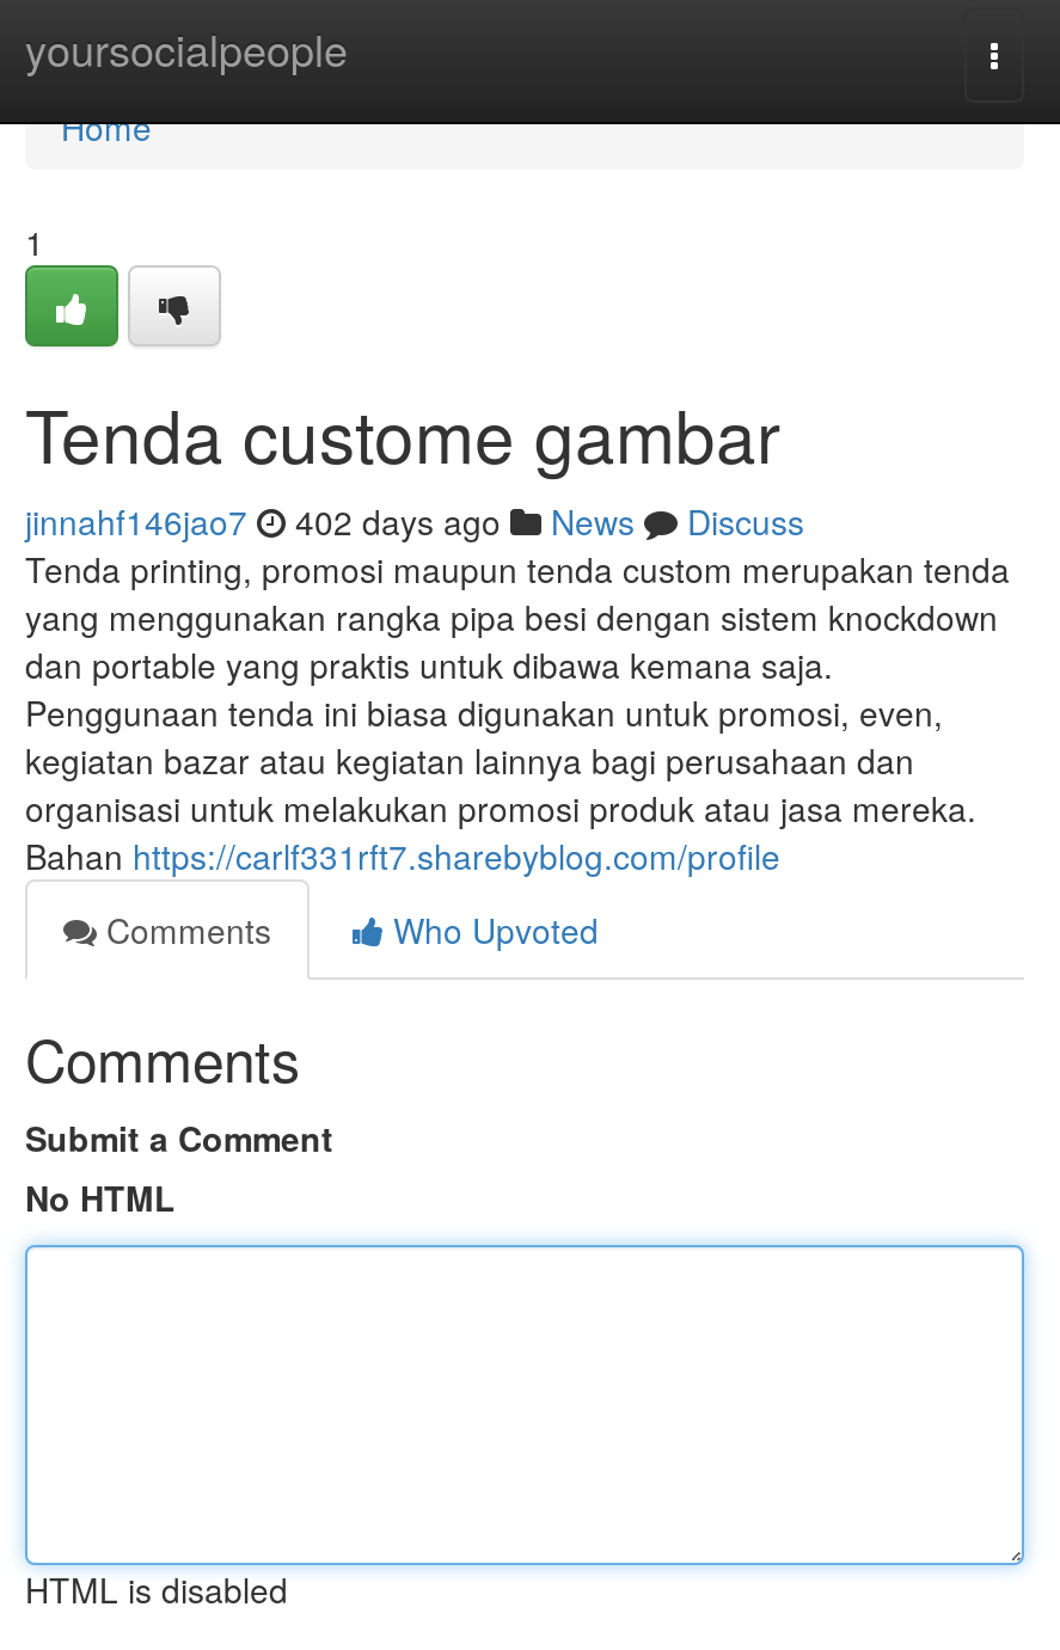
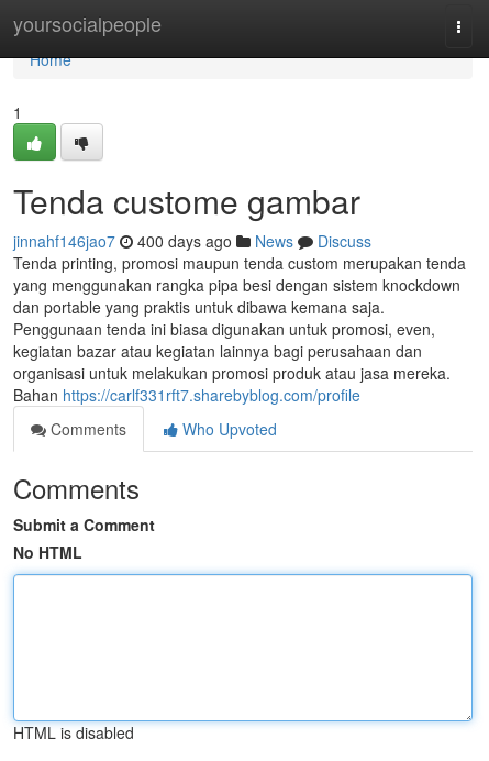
[25,497,804,545] jinnahf146jao7 402 days ago News Discuss -> [13,230,371,252] jinnahf146jao7 400 days ago News Discuss

